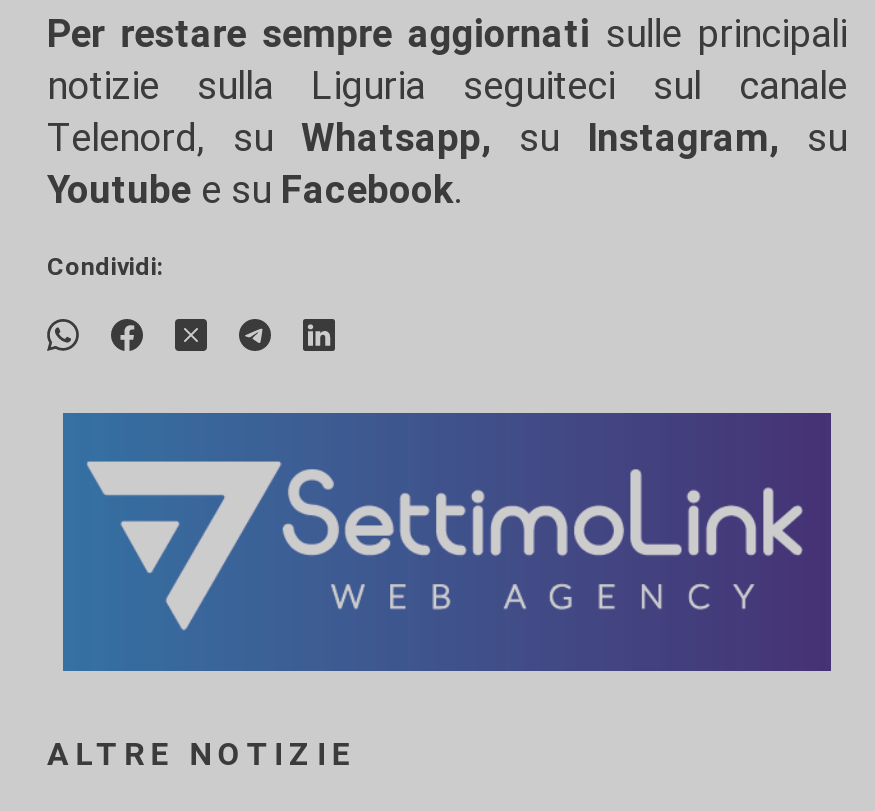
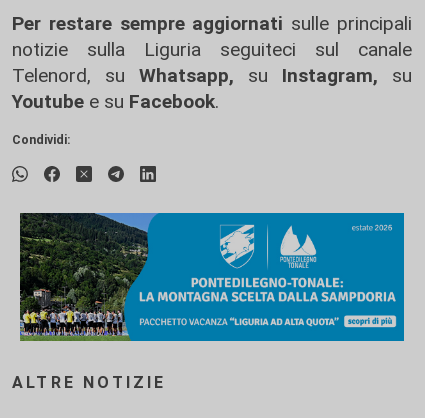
[61,411,833,673] [image] -> [19,212,404,342] [image]

